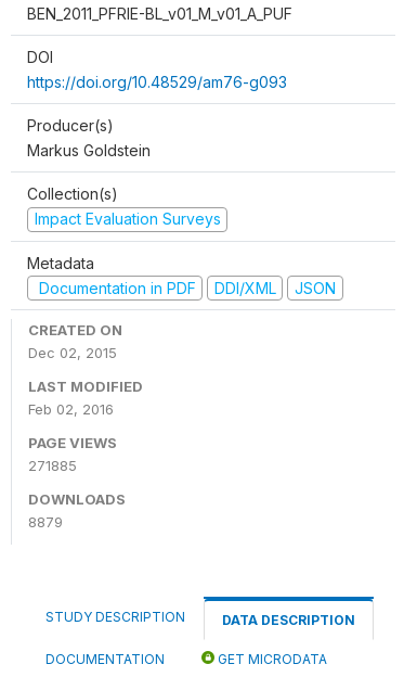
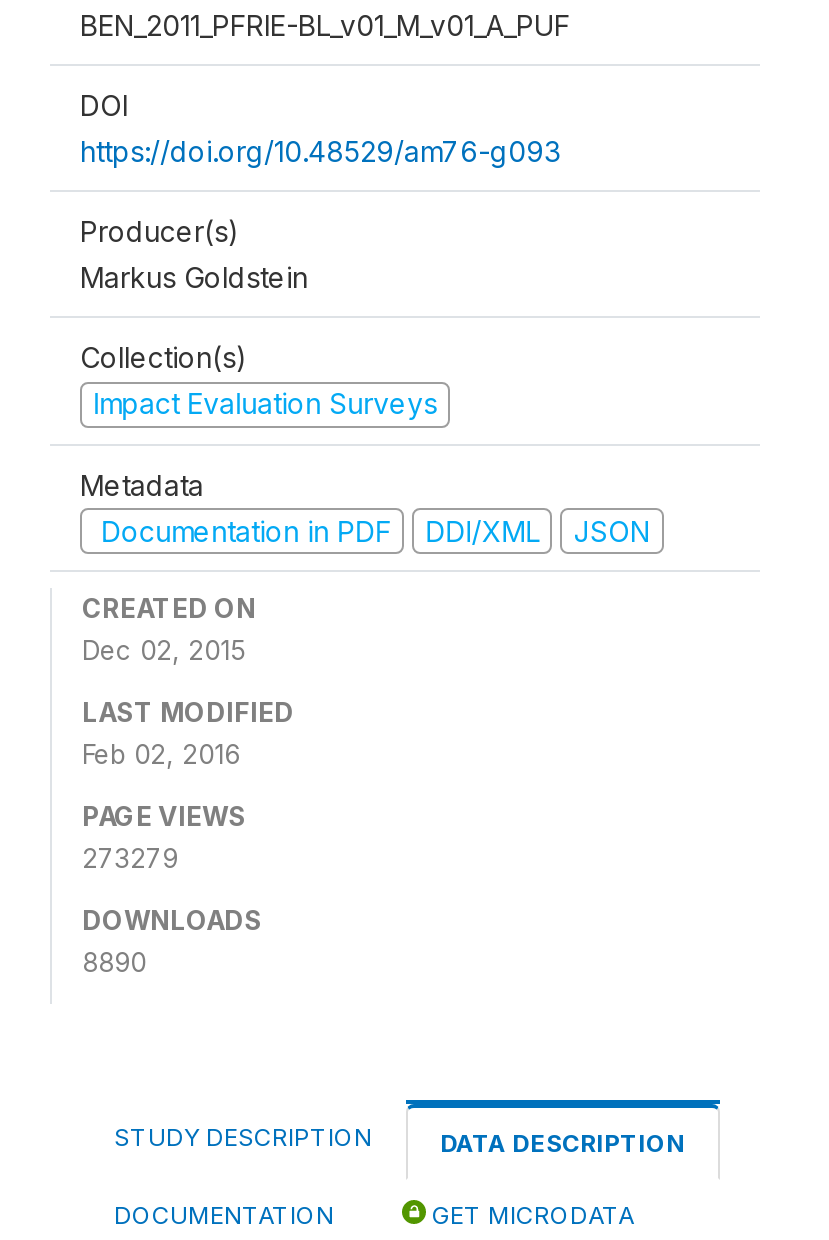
[28,457,77,474] 271885 -> [82,842,178,874] 273279
[28,513,63,531] 8879 -> [82,946,146,978] 8890

